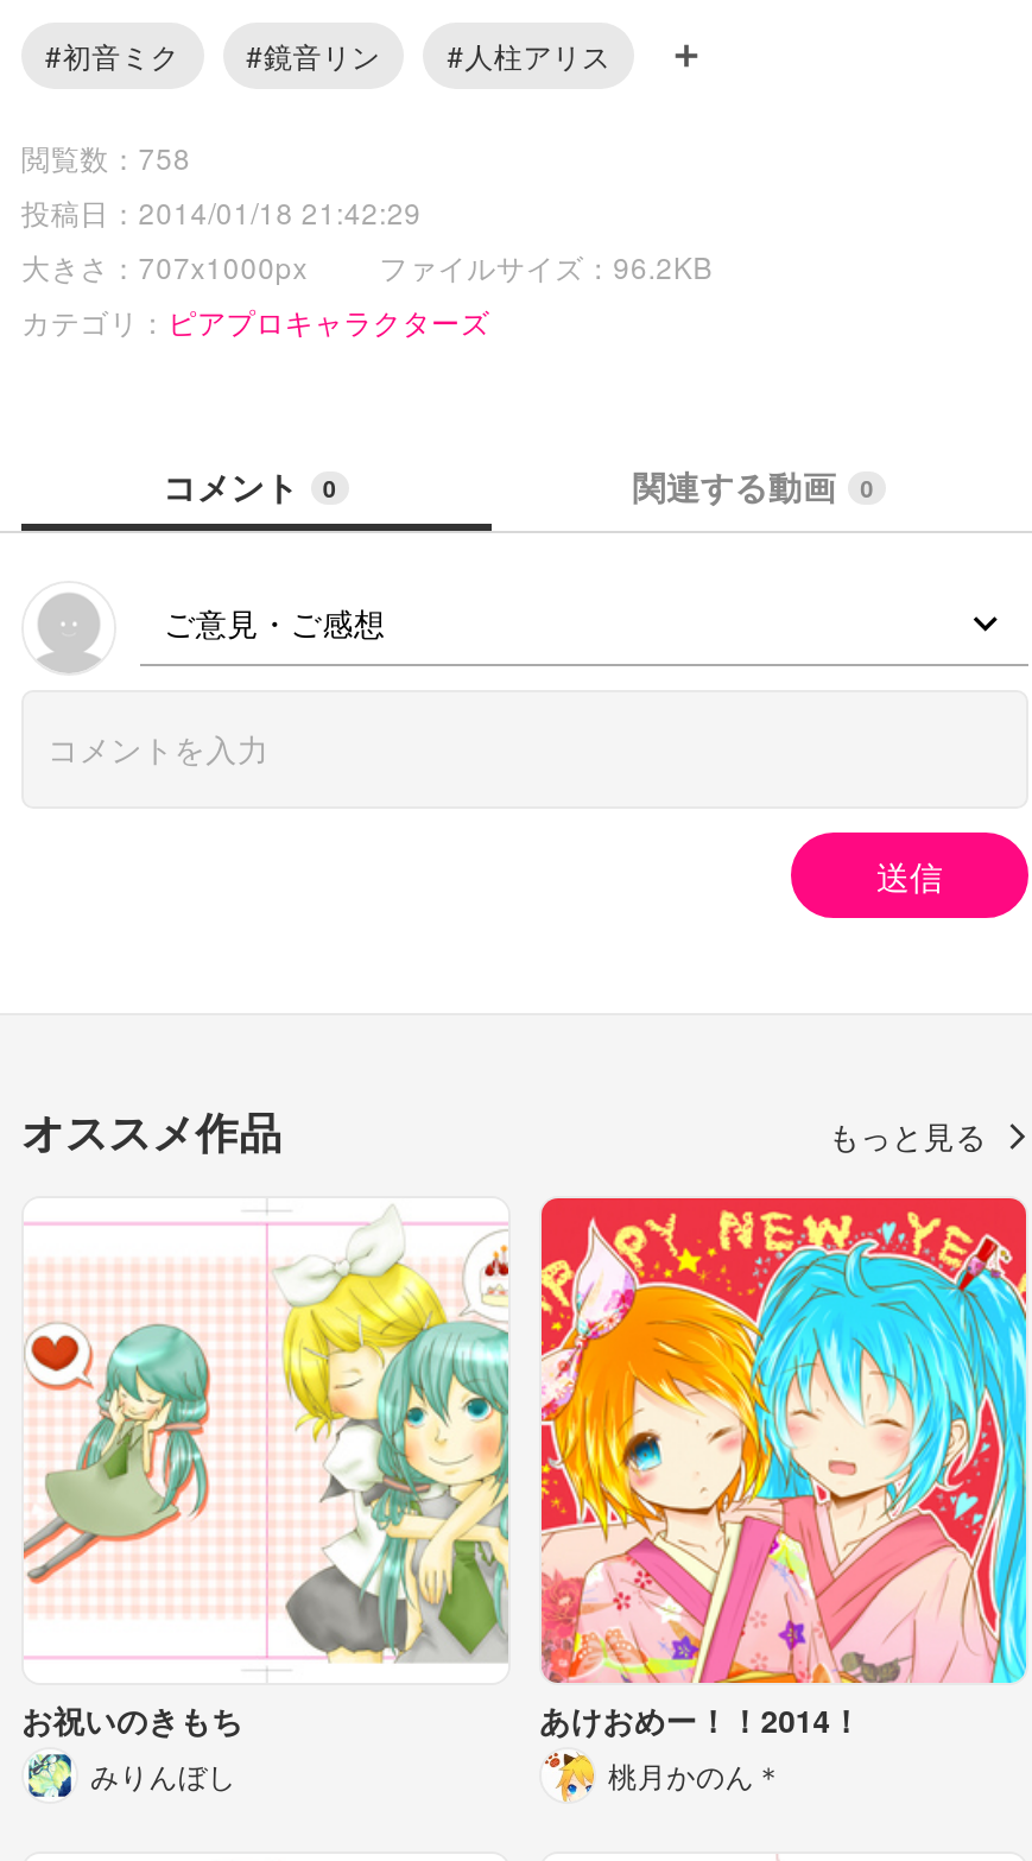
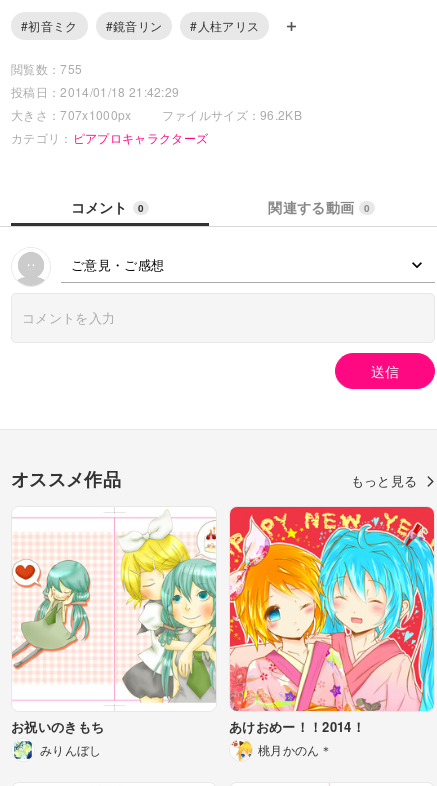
[21,137,191,177] 閲覧数：758 -> [11,60,82,77] 閲覧数：755

